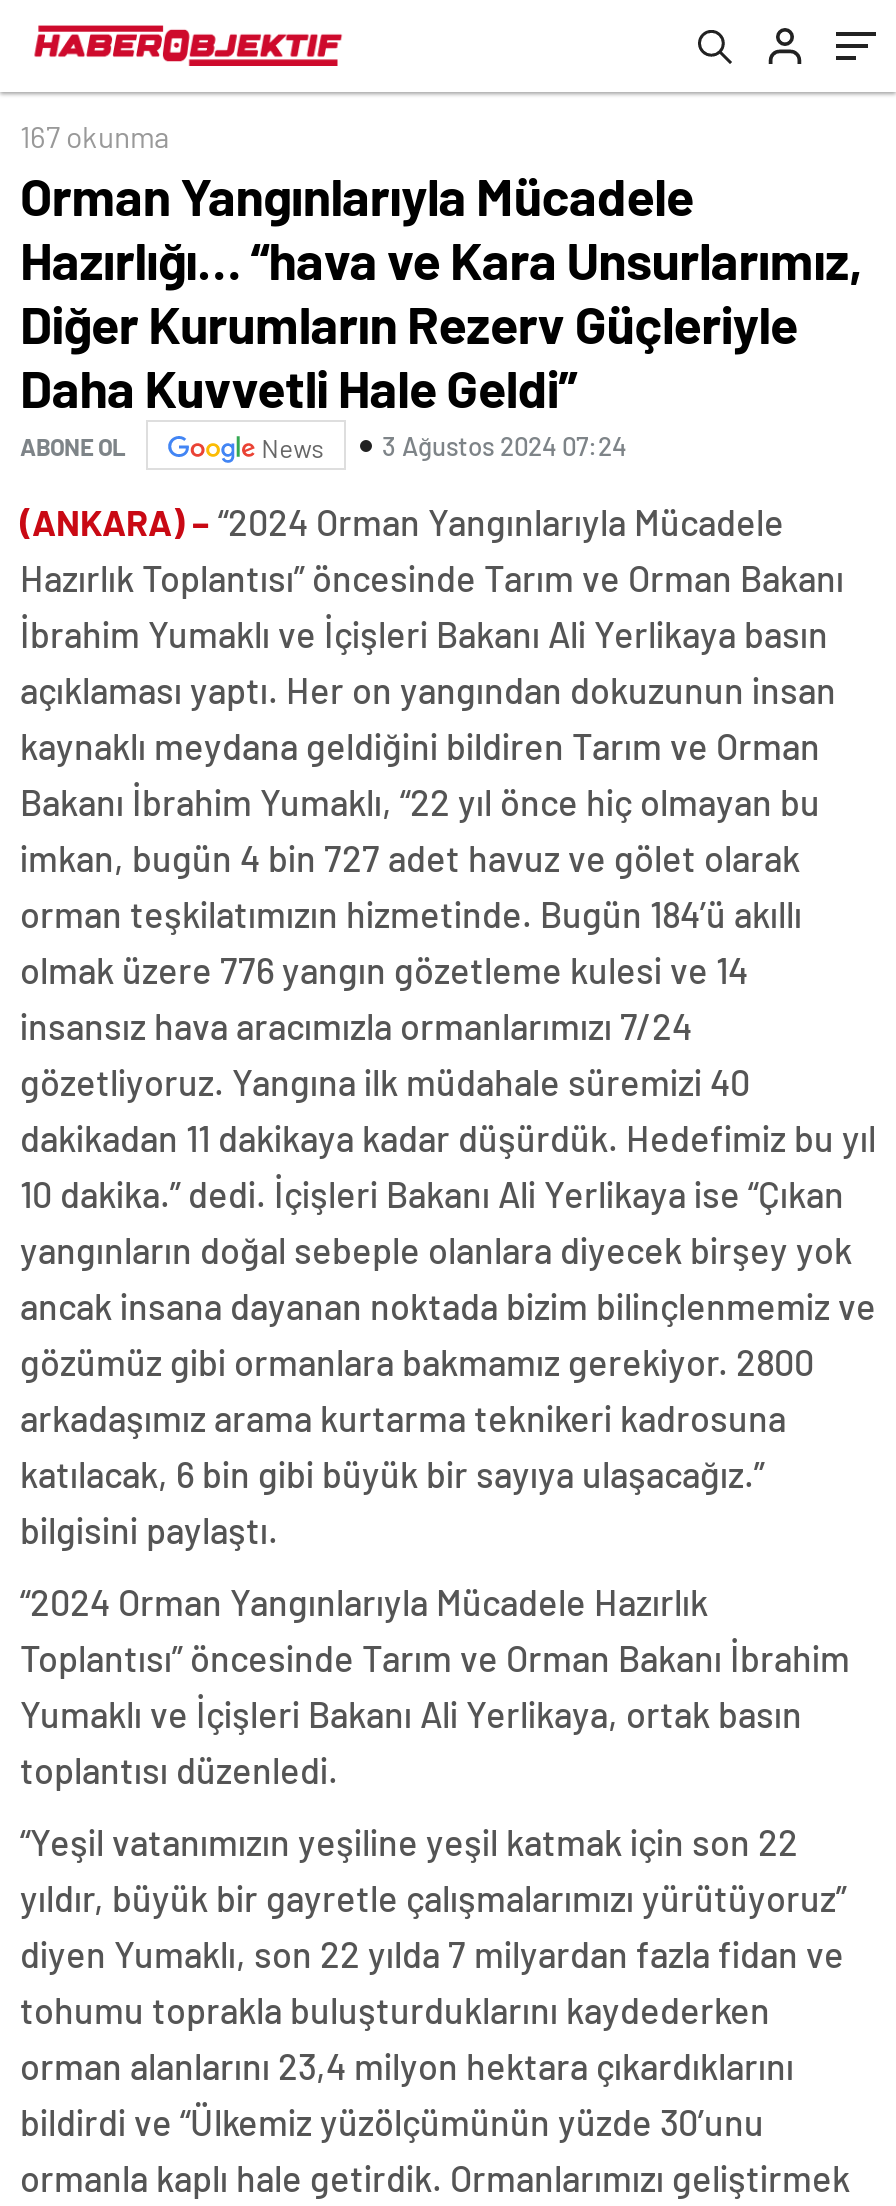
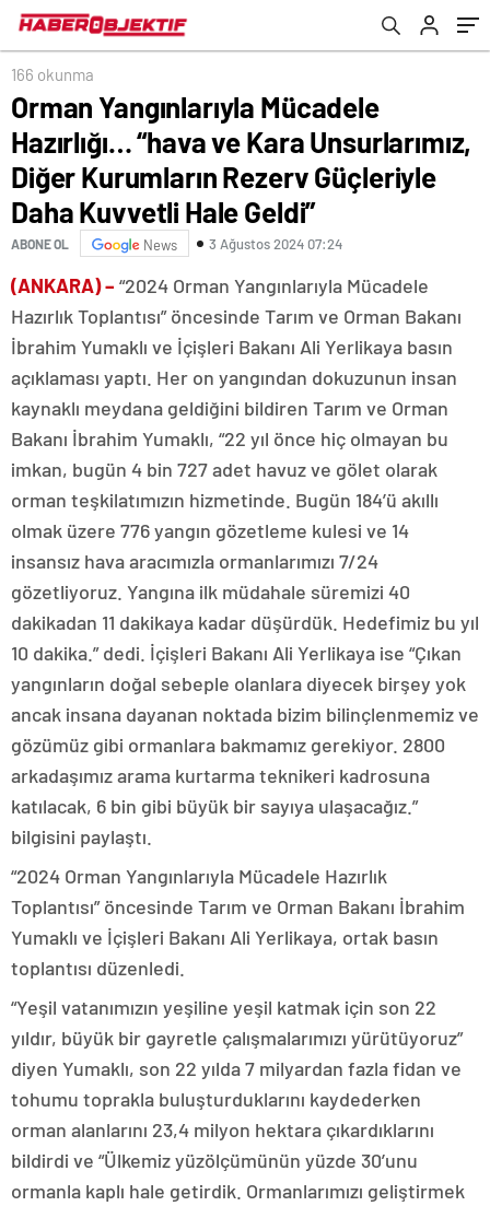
[20,118,170,154] 167 okunma -> [11,65,94,84] 166 okunma

